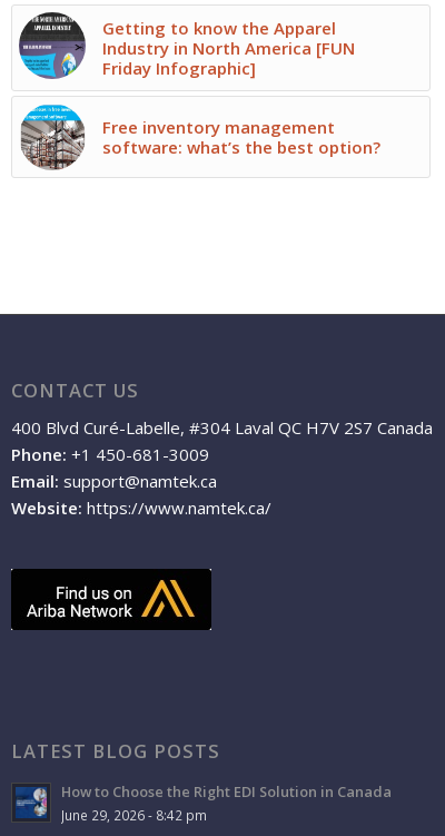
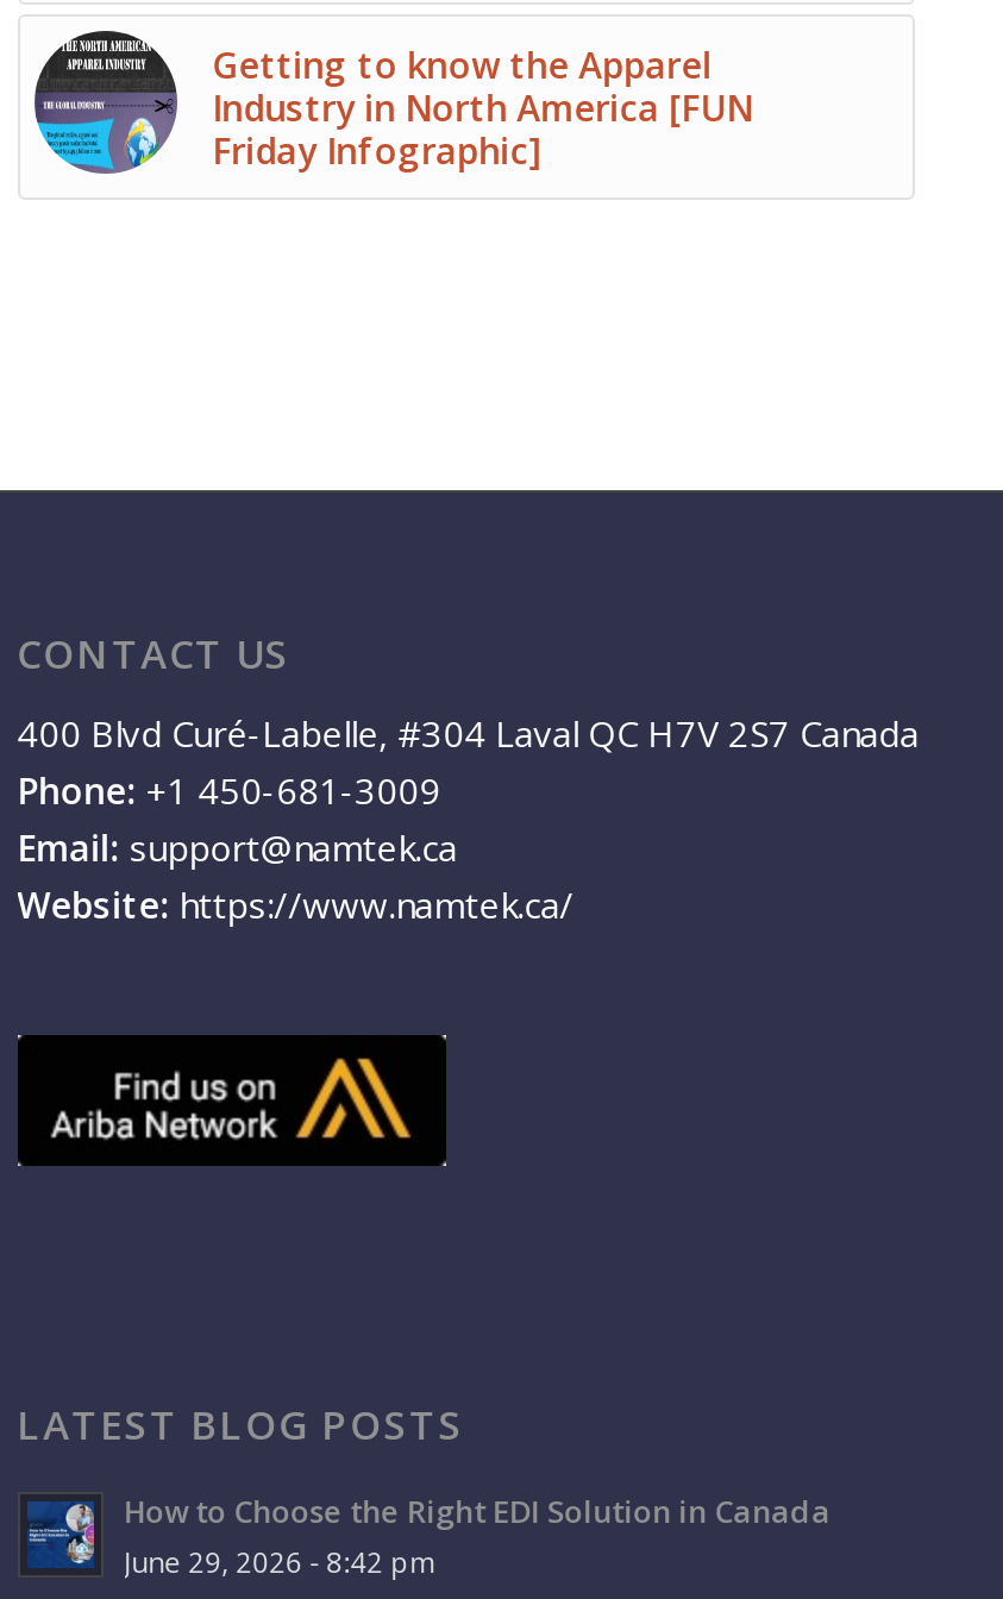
[20,104,380,170] [image] | Free inventory management | software: what’s the best option? -> none

